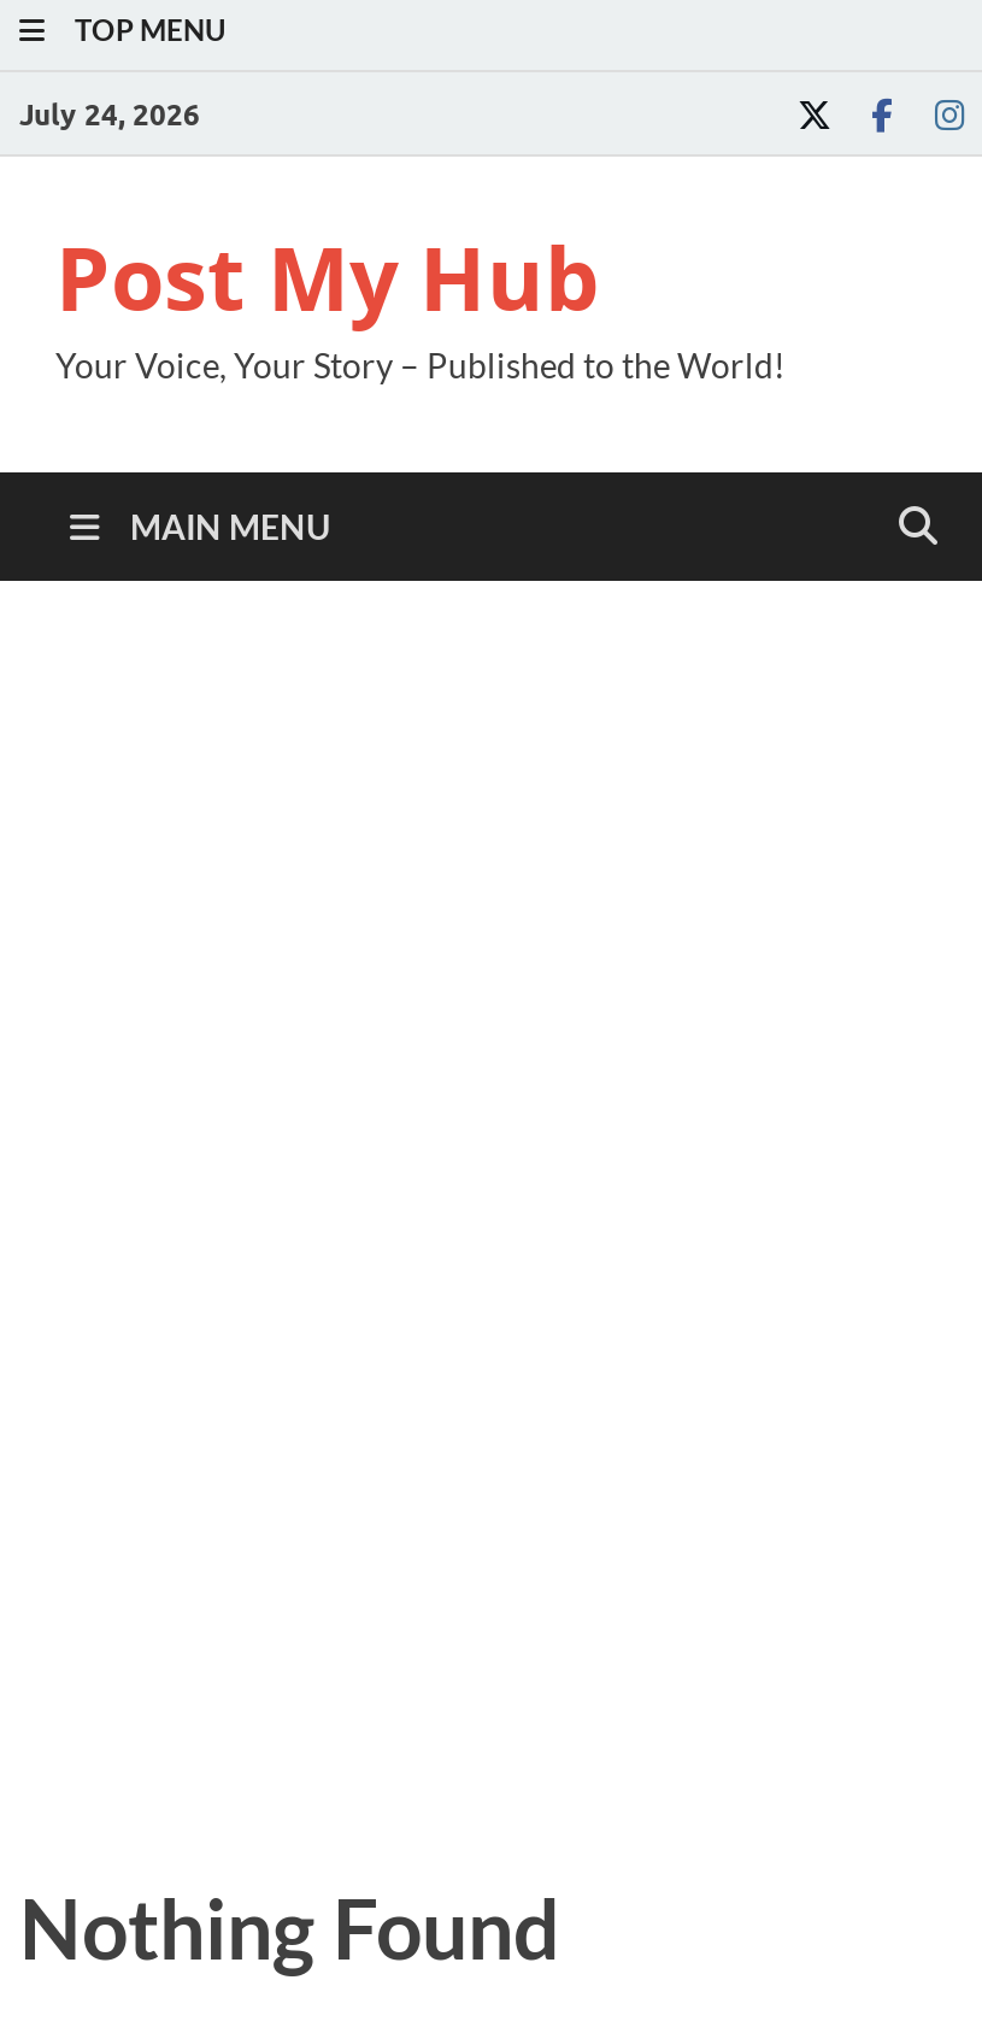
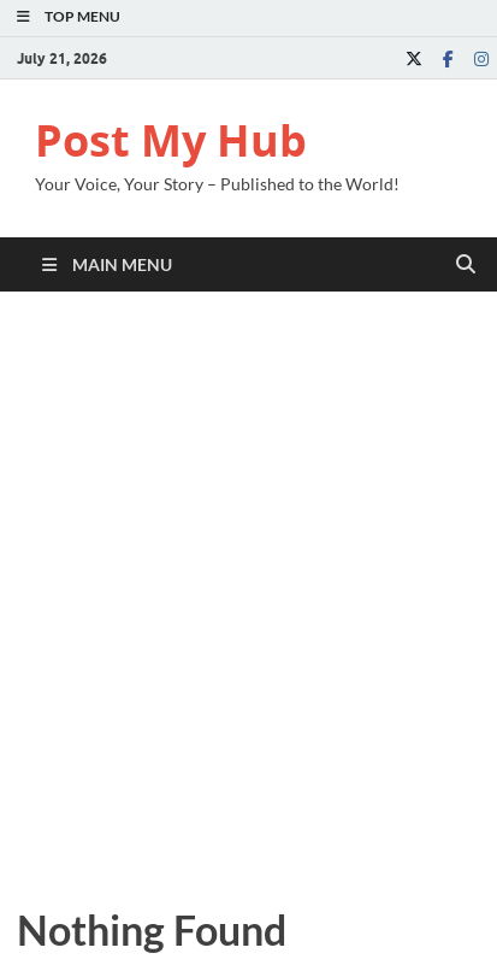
[19,95,200,131] July 24, 2026 -> [17,49,107,67] July 21, 2026

